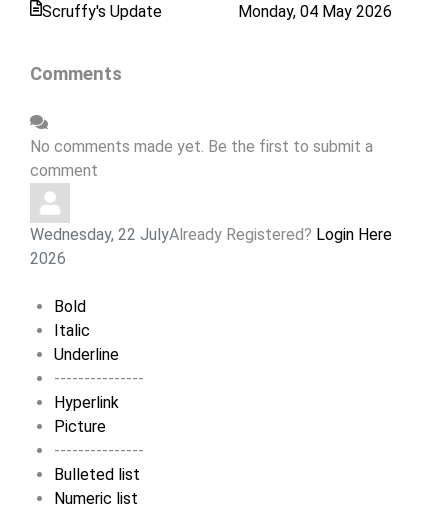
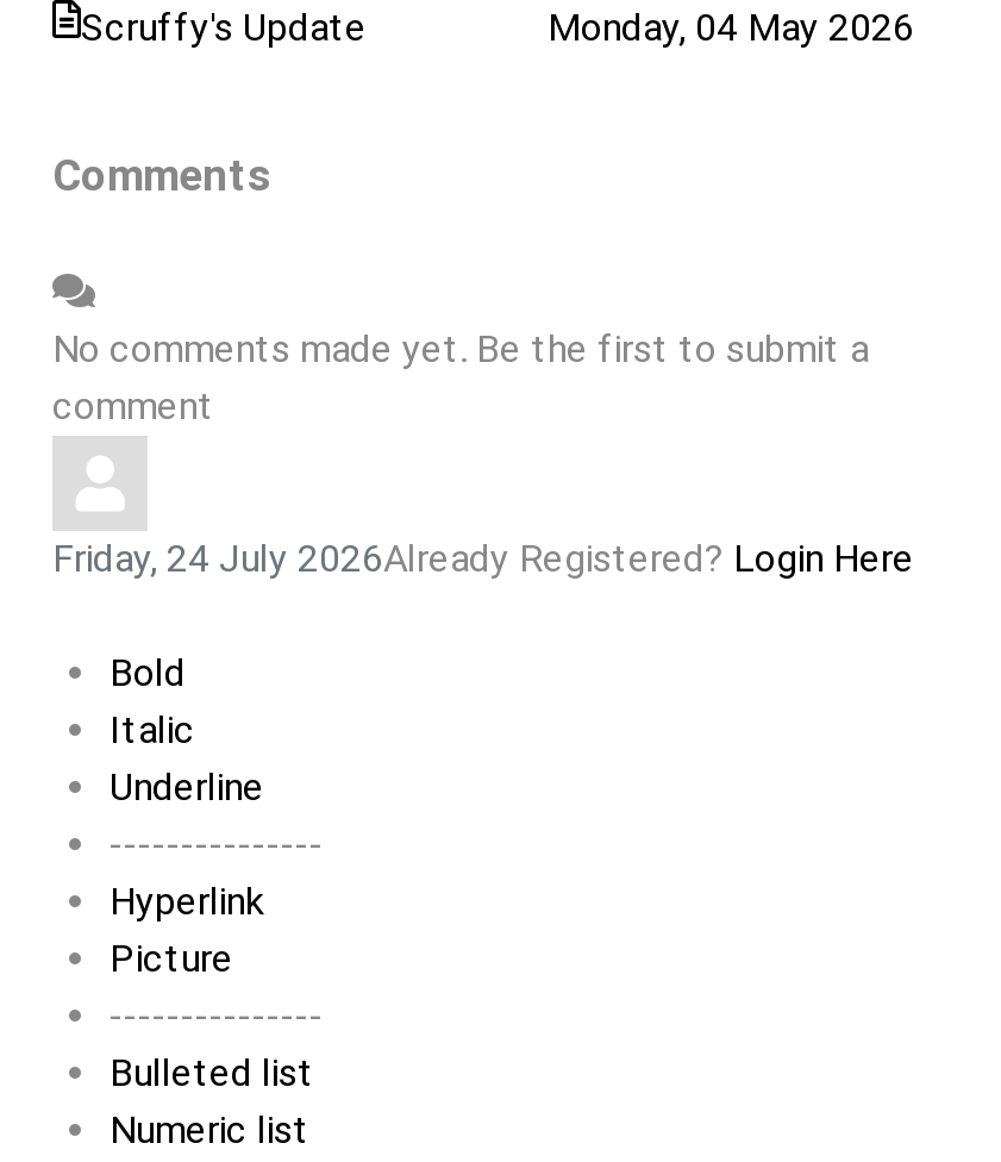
[30,225,169,268] Wednesday, 22 July | 2026 -> [52,537,383,582] Friday, 24 July 2026

